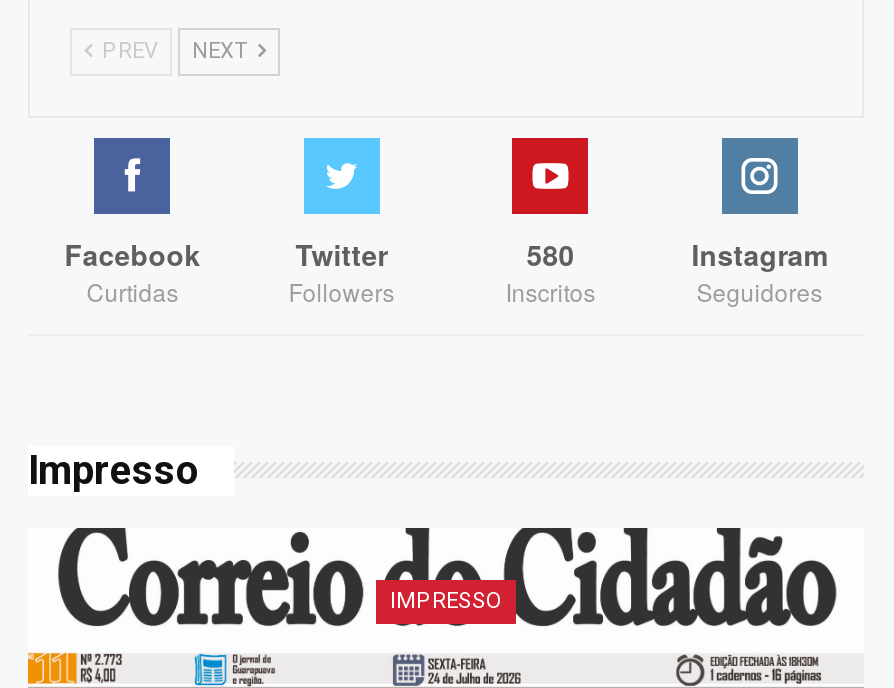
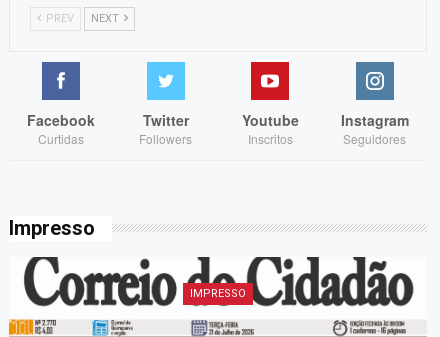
[526,234,574,274] 580 -> [242,110,299,130] Youtube

